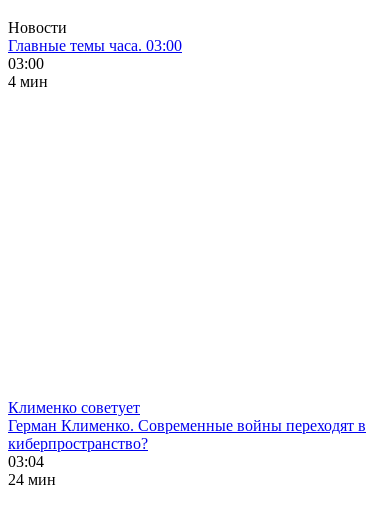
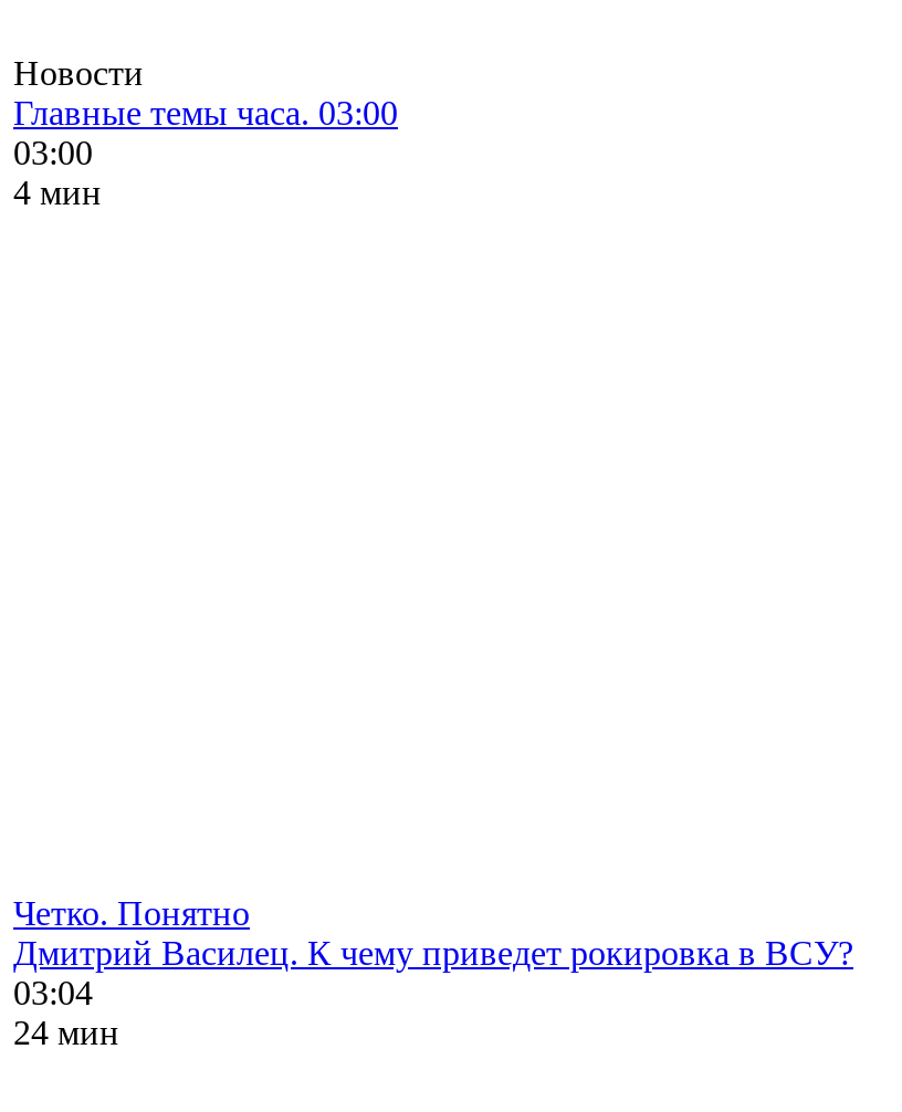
[8,399,366,452] Клименко советует | Герман Клименко. Современные войны переходят в | киберпространство? -> [13,894,853,972] Четко. Понятно | Дмитрий Василец. К чему приведет рокировка в ВСУ?

